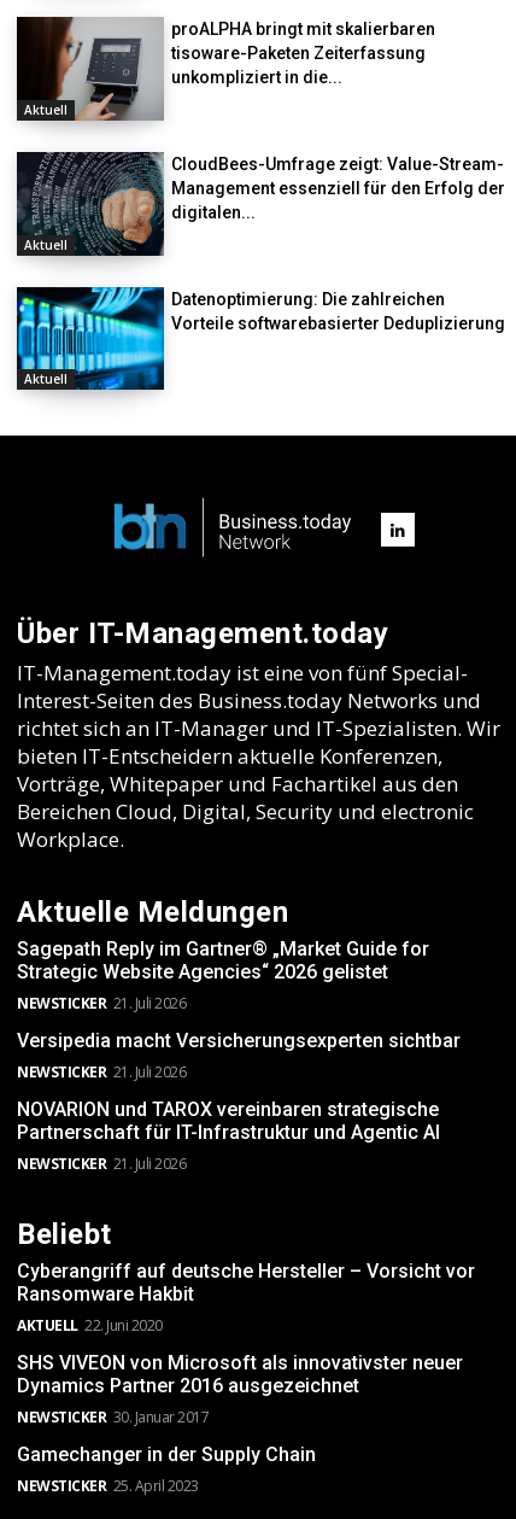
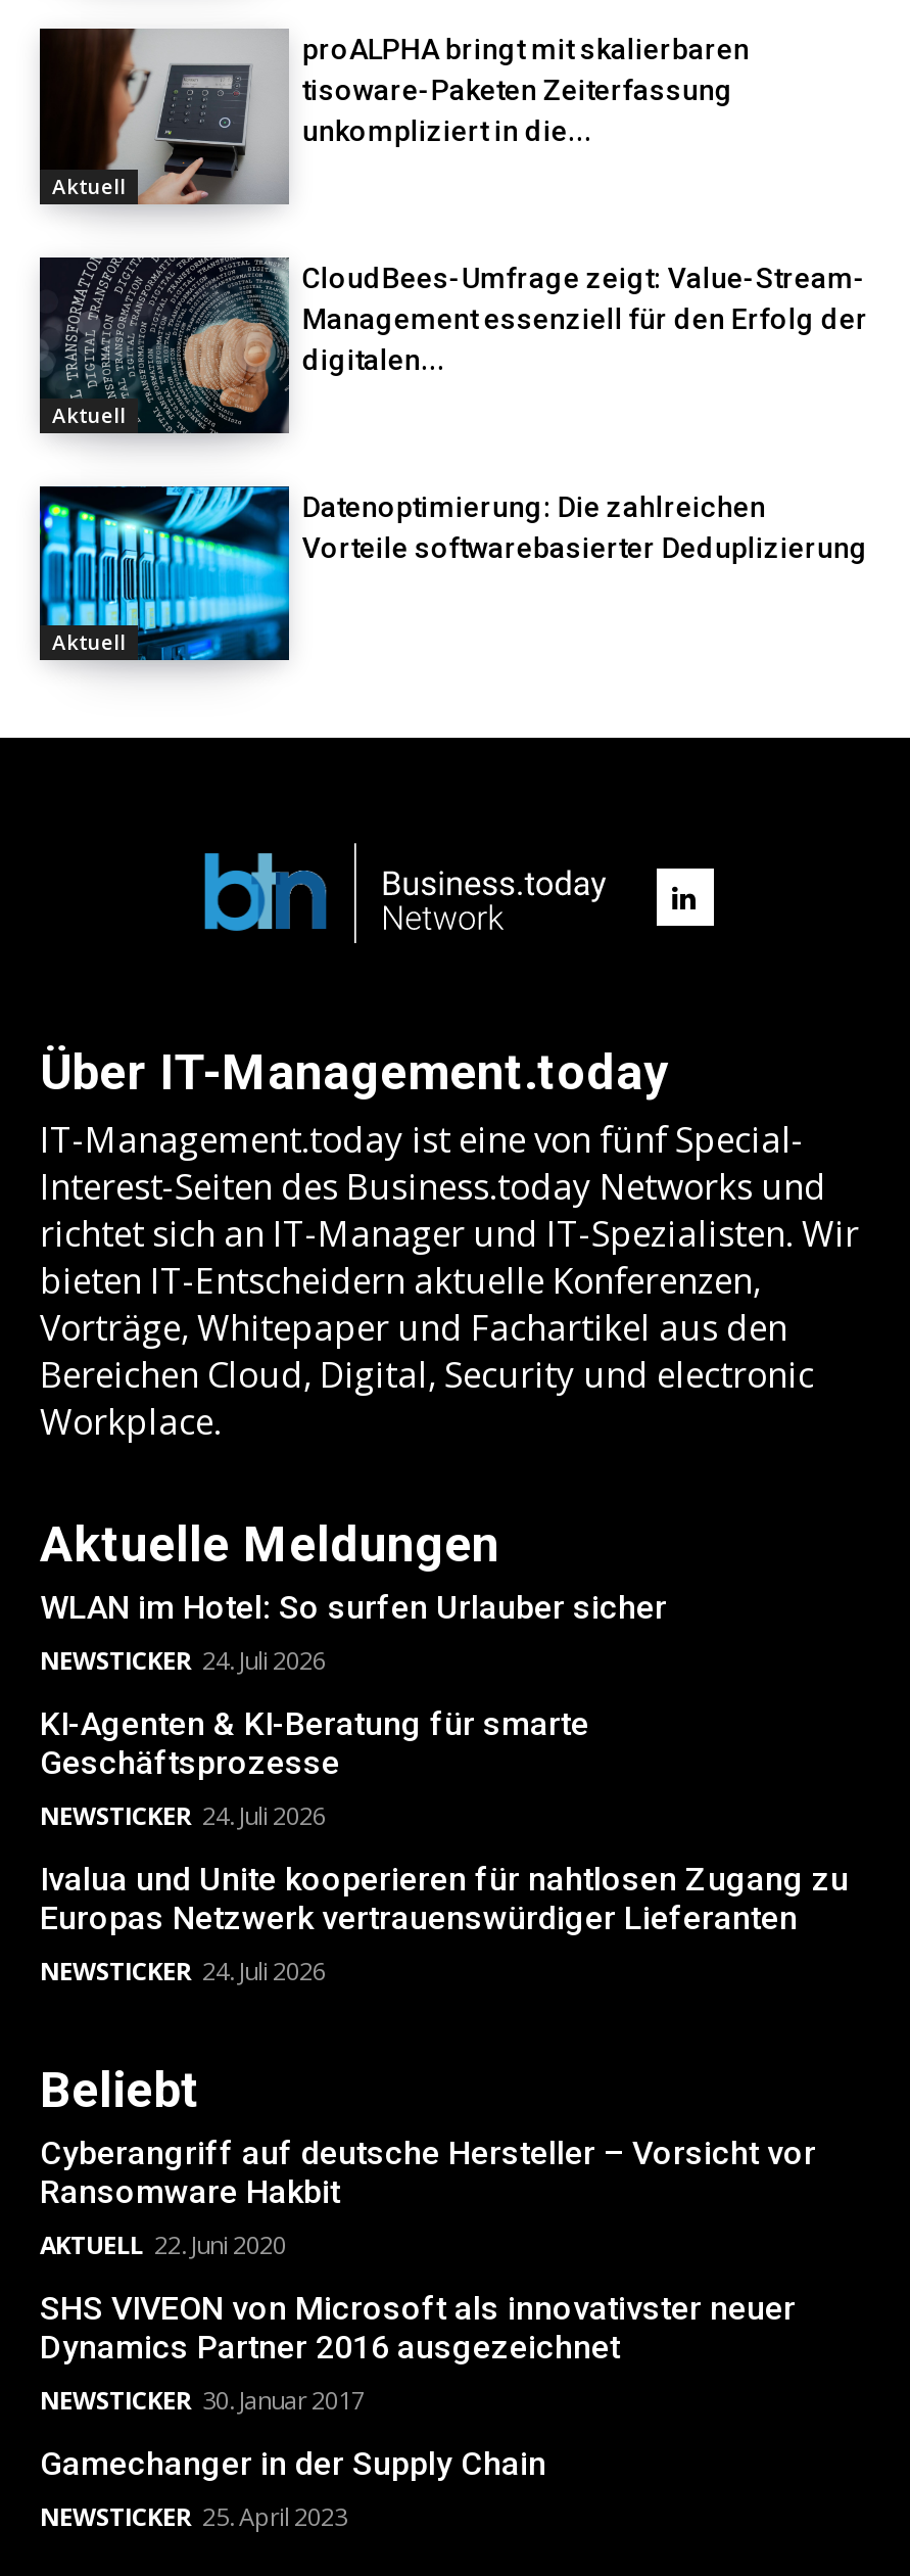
[17,938,429,1014] Sagepath Reply im Gartner® „Market Guide for | Strategic Website Agencies“ 2026 gelistet | NEWSTICKER 21. Juli 2026 -> [40,1589,667,1678] WLAN im Hotel: So surfen Urlauber sicher | NEWSTICKER 24. Juli 2026
[17,1030,461,1083] Versipedia macht Versicherungsexperten sichtbar | NEWSTICKER 21. Juli 2026 -> [40,1705,589,1834] KI-Agenten & KI-Beratung für smarte | Geschäftsprozesse | NEWSTICKER 24. Juli 2026
[17,1098,440,1174] NOVARION und TAROX vereinbaren strategische | Partnerschaft für IT-Infrastruktur und Agentic AI | NEWSTICKER 21. Juli 2026 -> [40,1860,849,1989] Ivalua und Unite kooperieren für nahtlosen Zugang zu | Europas Netzwerk vertrauenswürdiger Lieferanten | NEWSTICKER 24. Juli 2026

